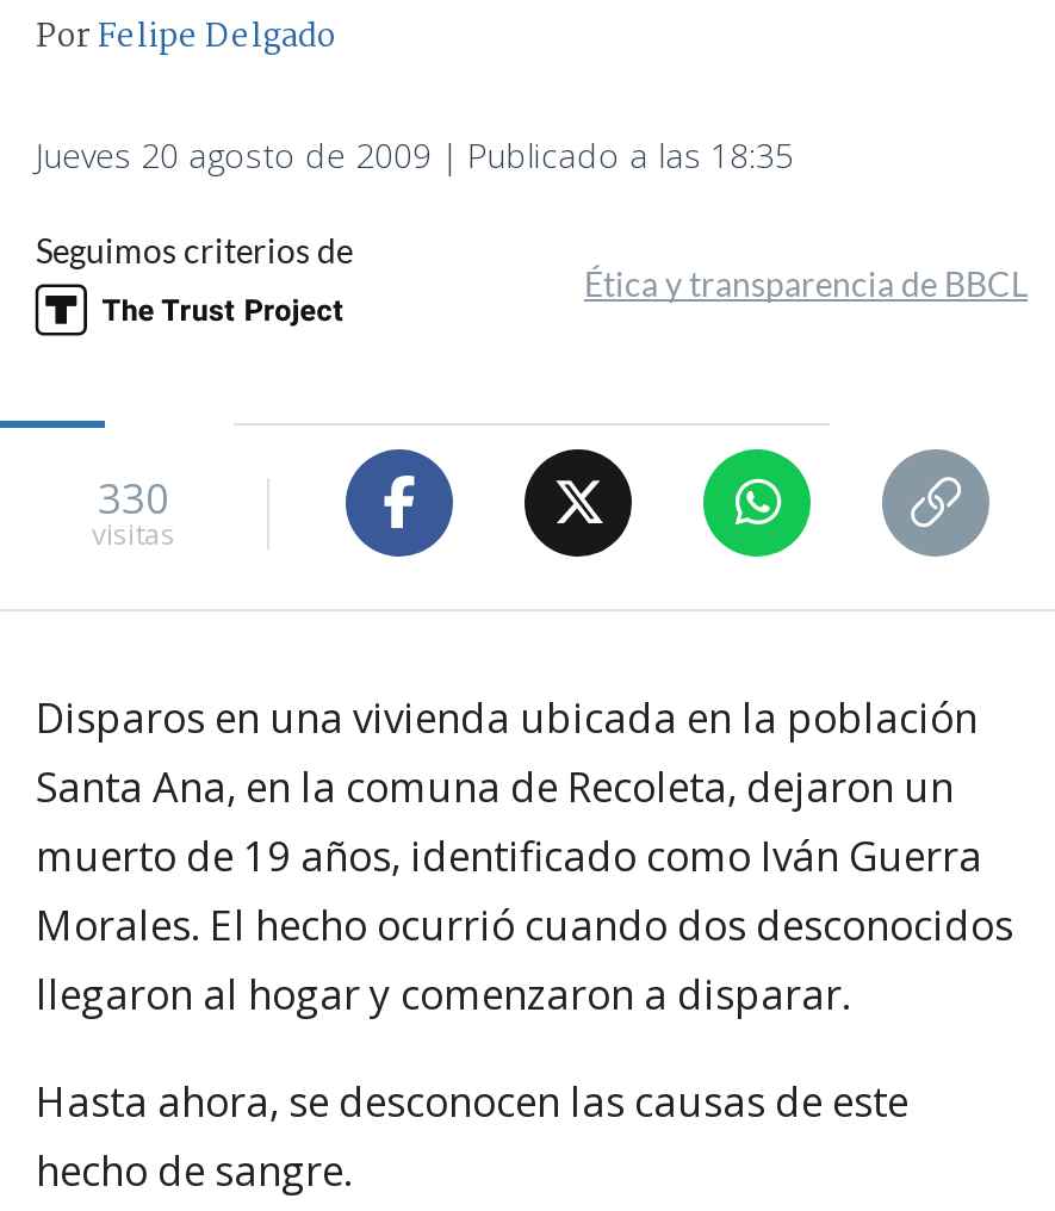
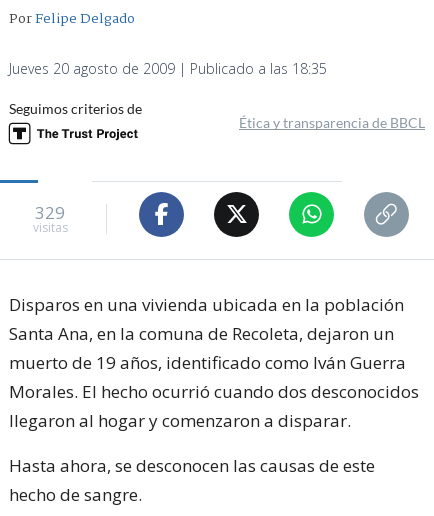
[98,472,169,526] 330 -> [35,201,65,224] 329

